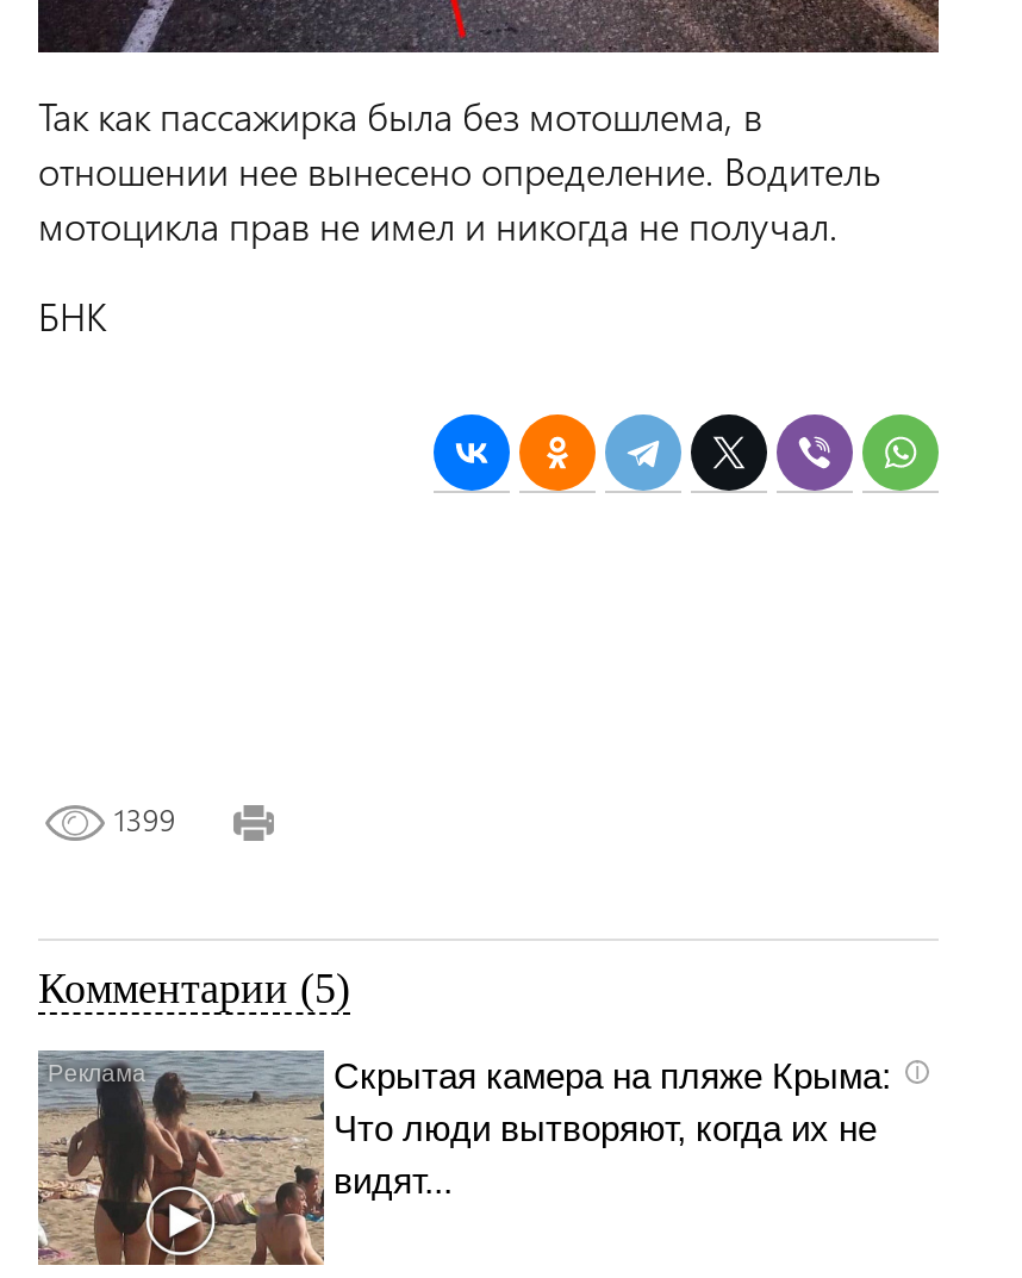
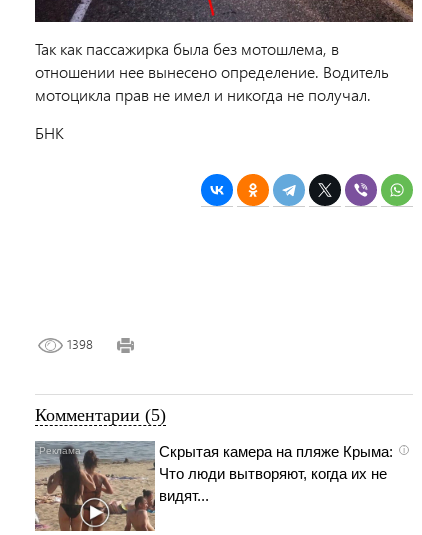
[104,797,185,838] 1399 -> [63,335,97,352] 1398

